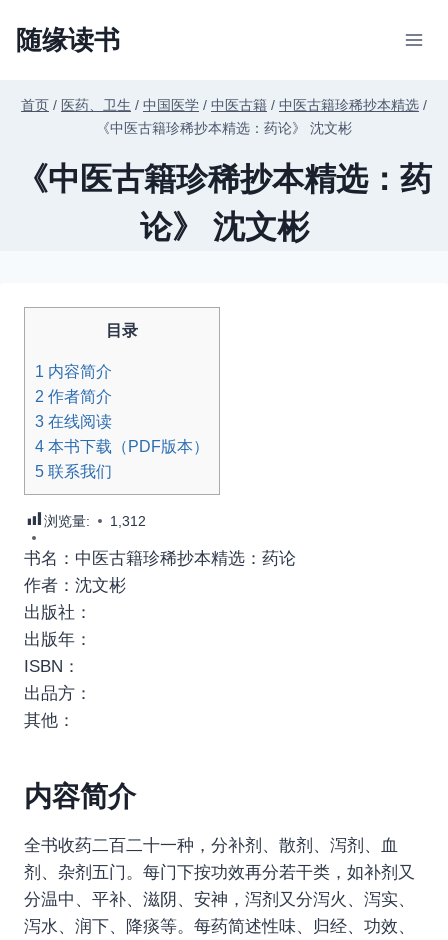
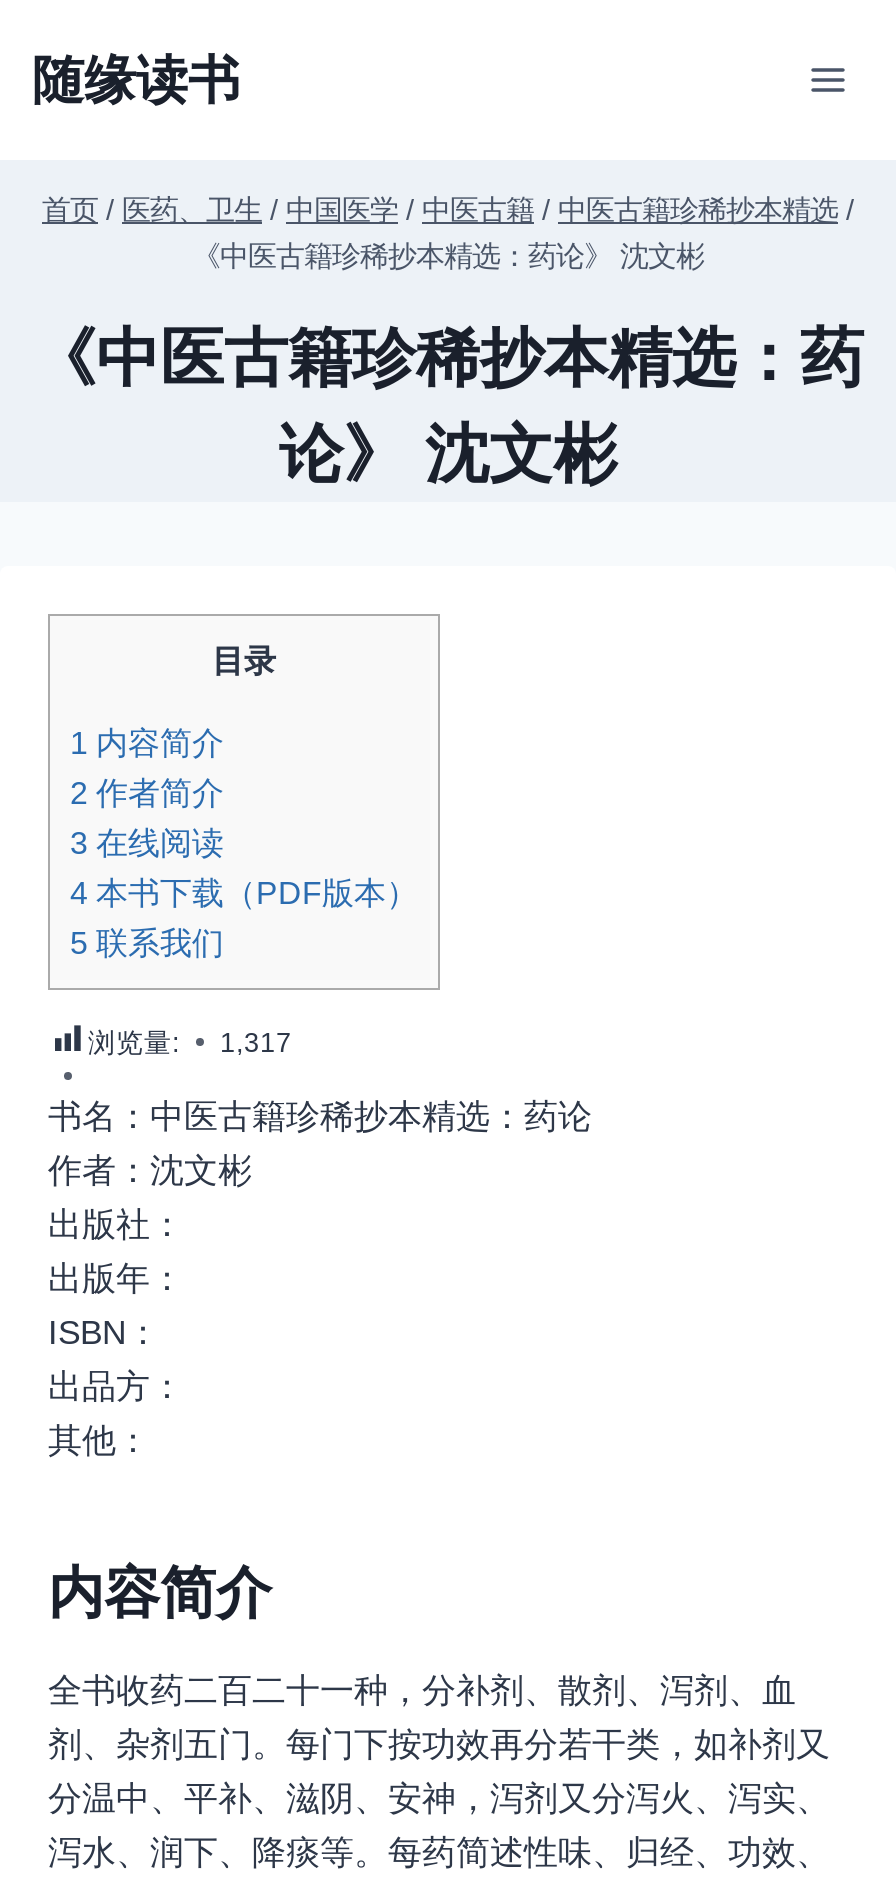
[44,513,146,528] 浏览量: 1,312 -> [88,1027,292,1057] 浏览量: 1,317

